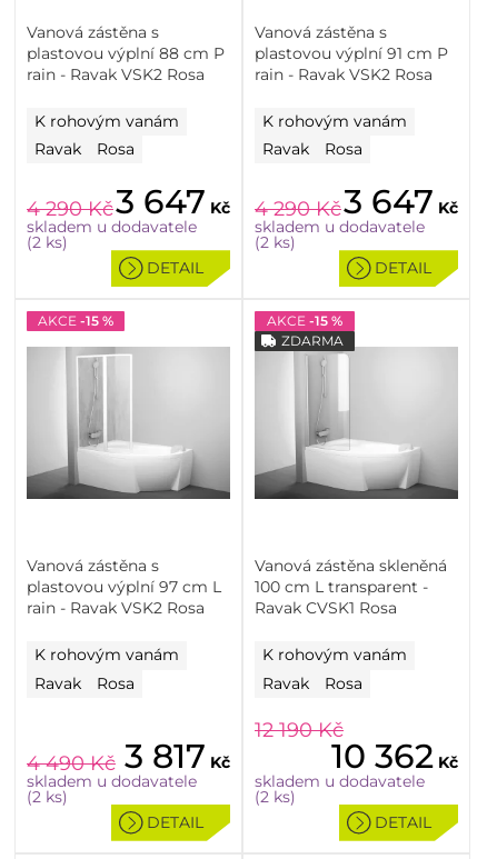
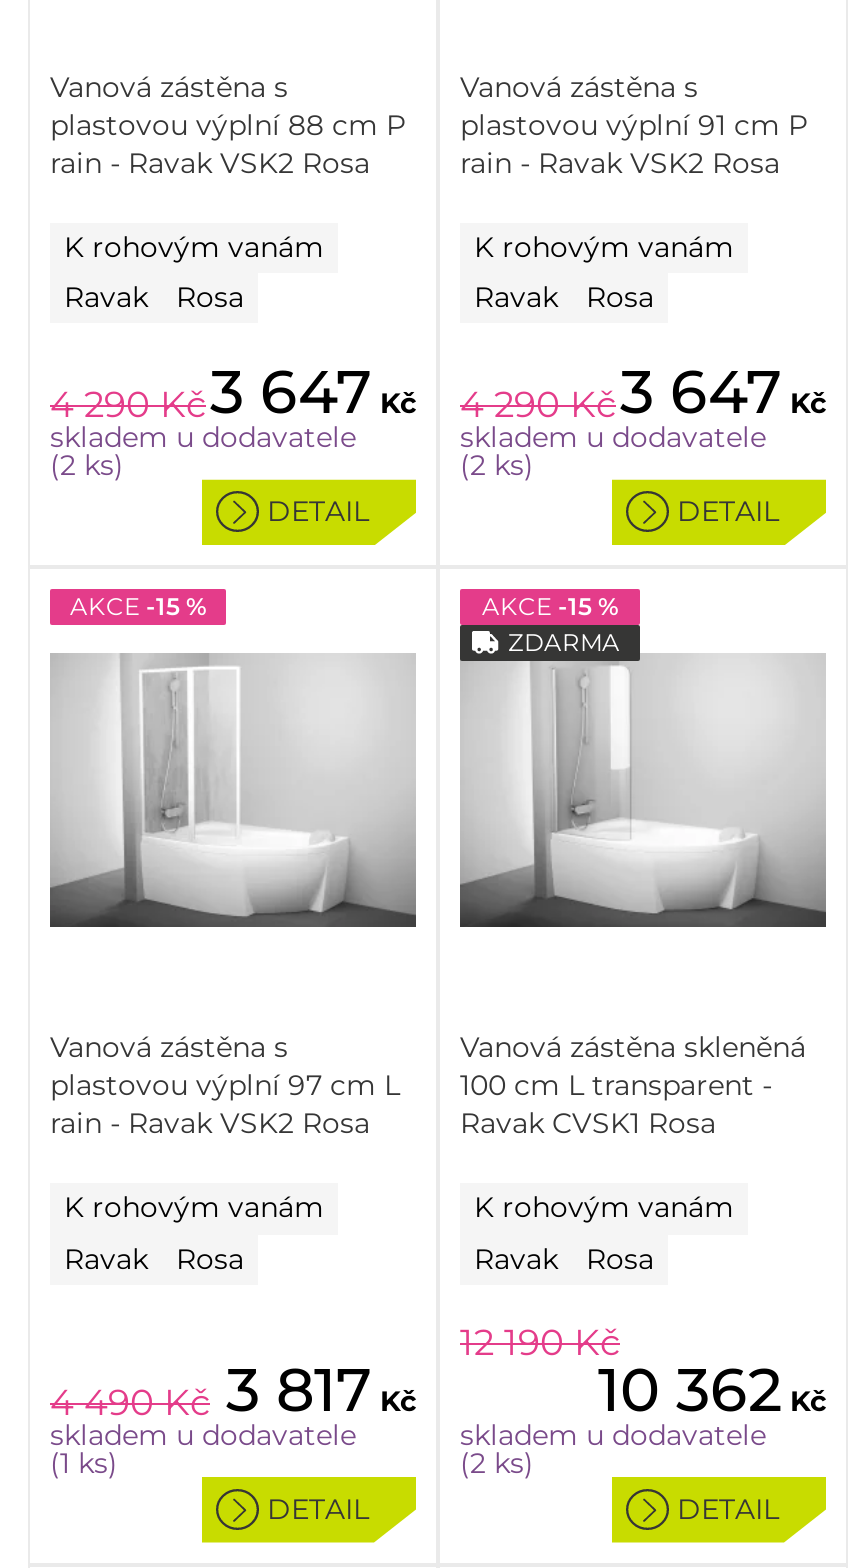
[27,786,68,806] (2 ks) -> [50,1444,118,1480] (1 ks)

